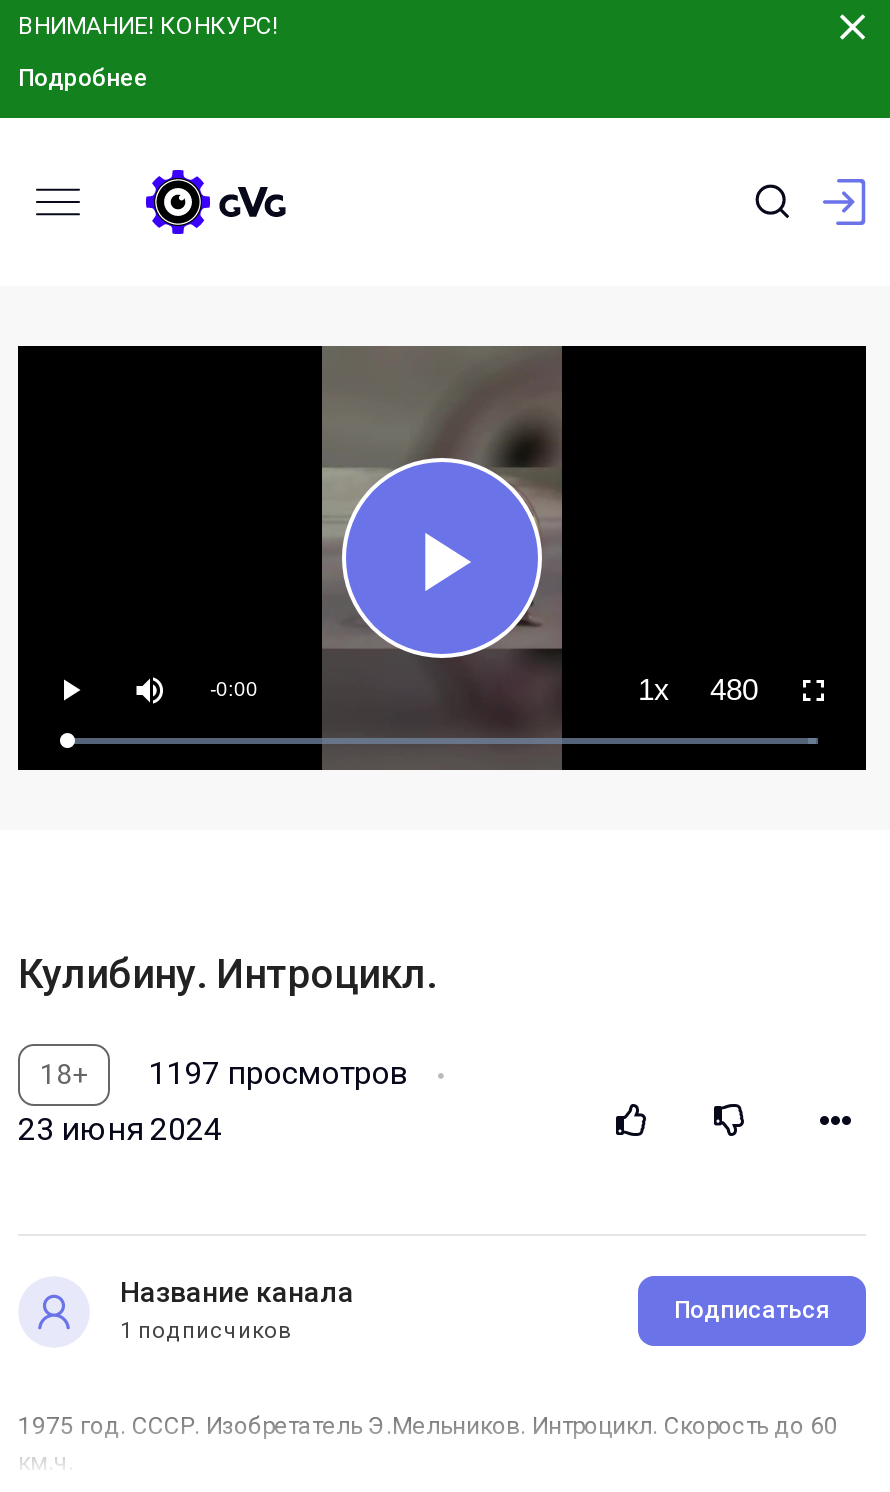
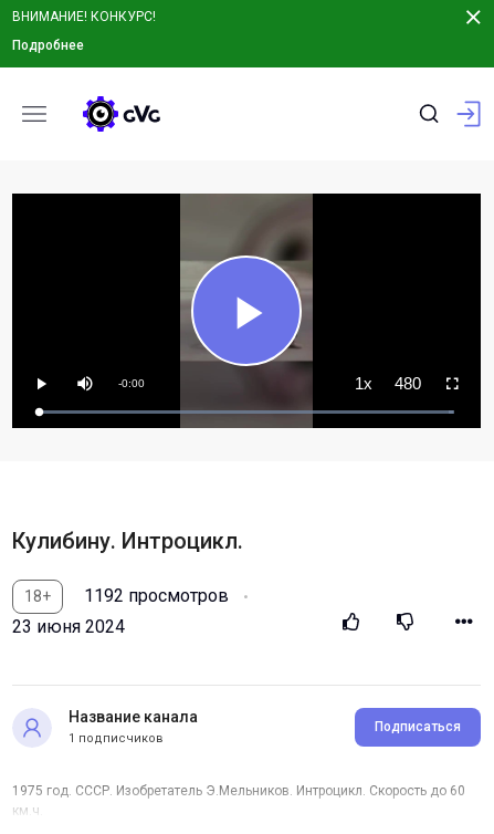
[40,1054,410,1092] 18+ 1197 просмотров -> [24,585,229,606] 18+ 1192 просмотров

